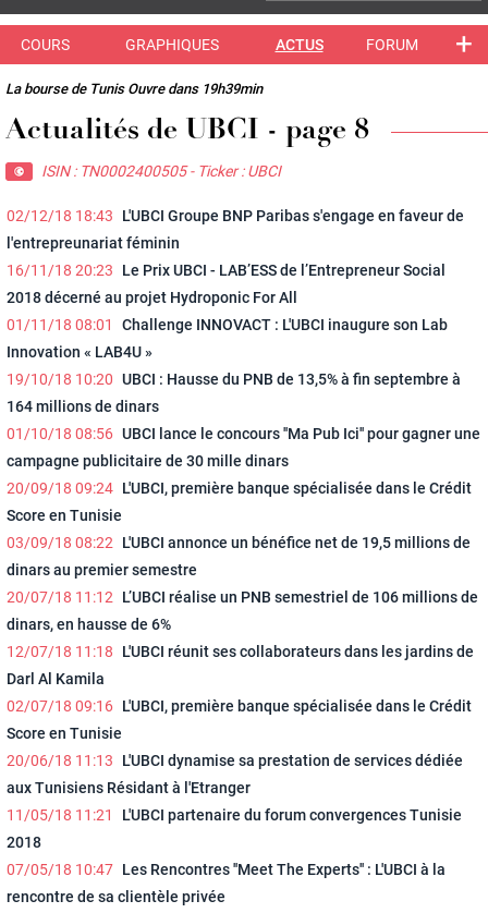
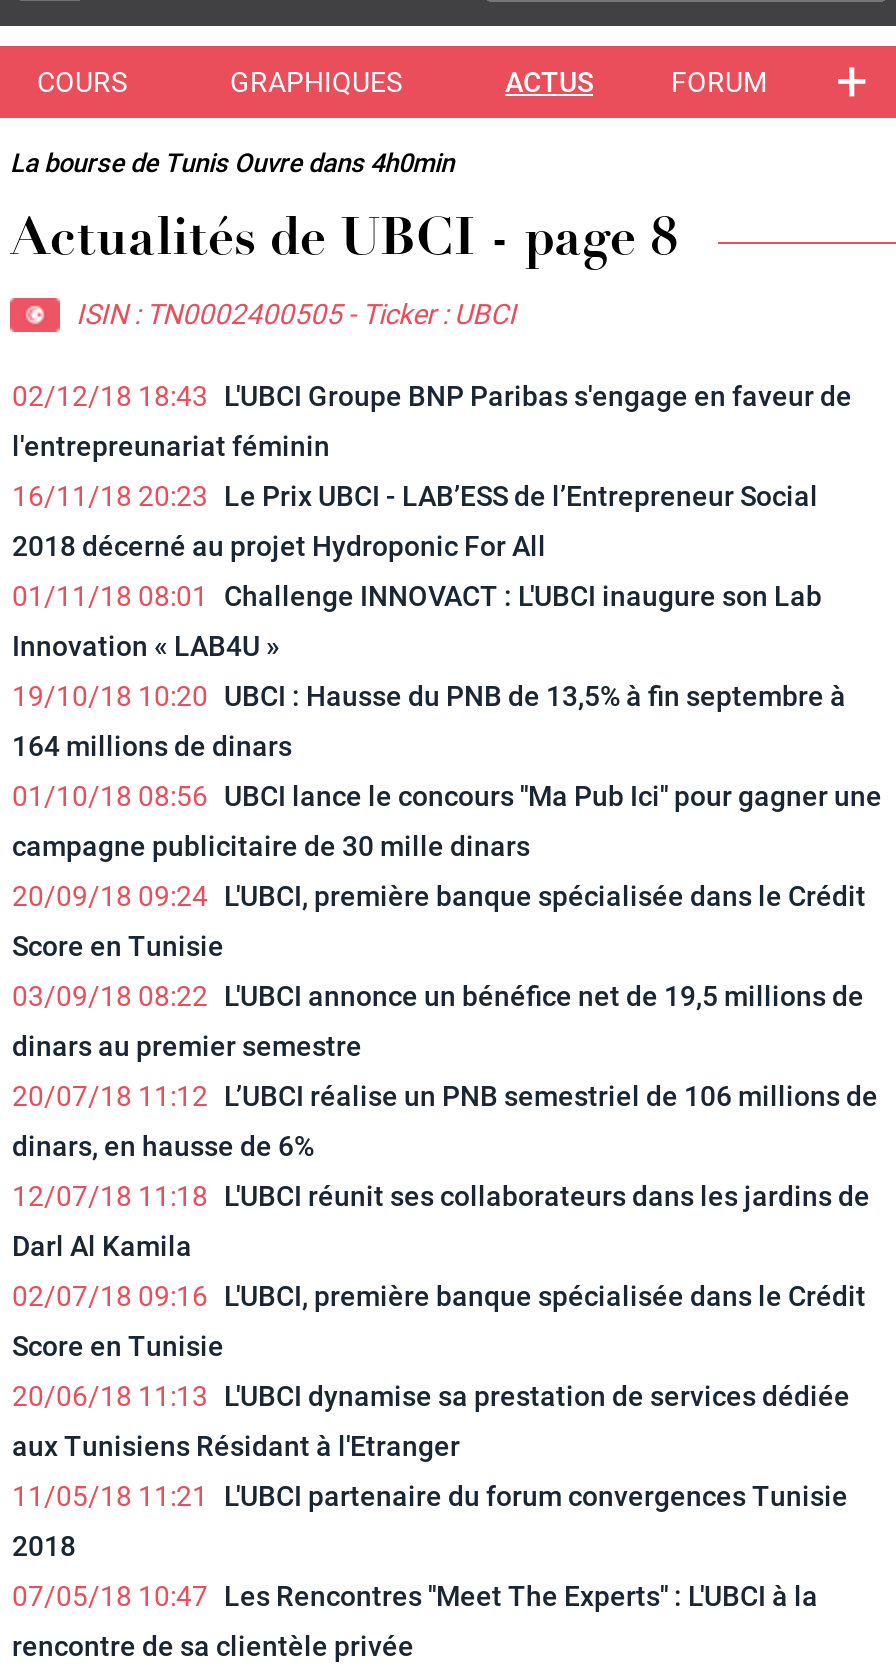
[5,81,263,97] La bourse de Tunis Ouvre dans 19h39min -> [10,148,454,178] La bourse de Tunis Ouvre dans 4h0min

